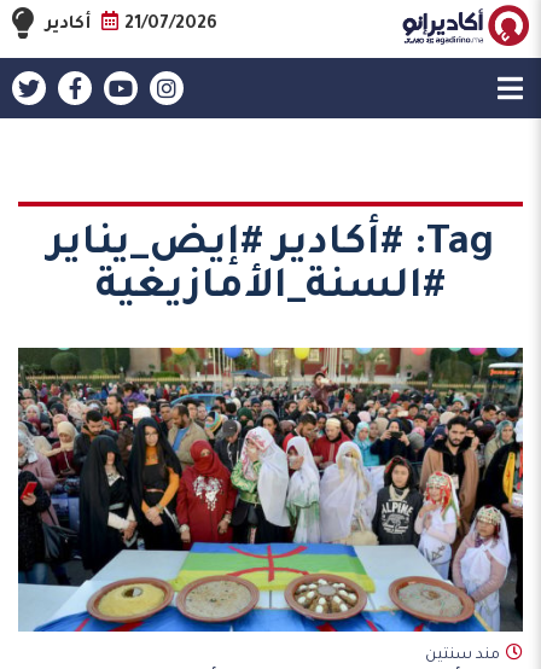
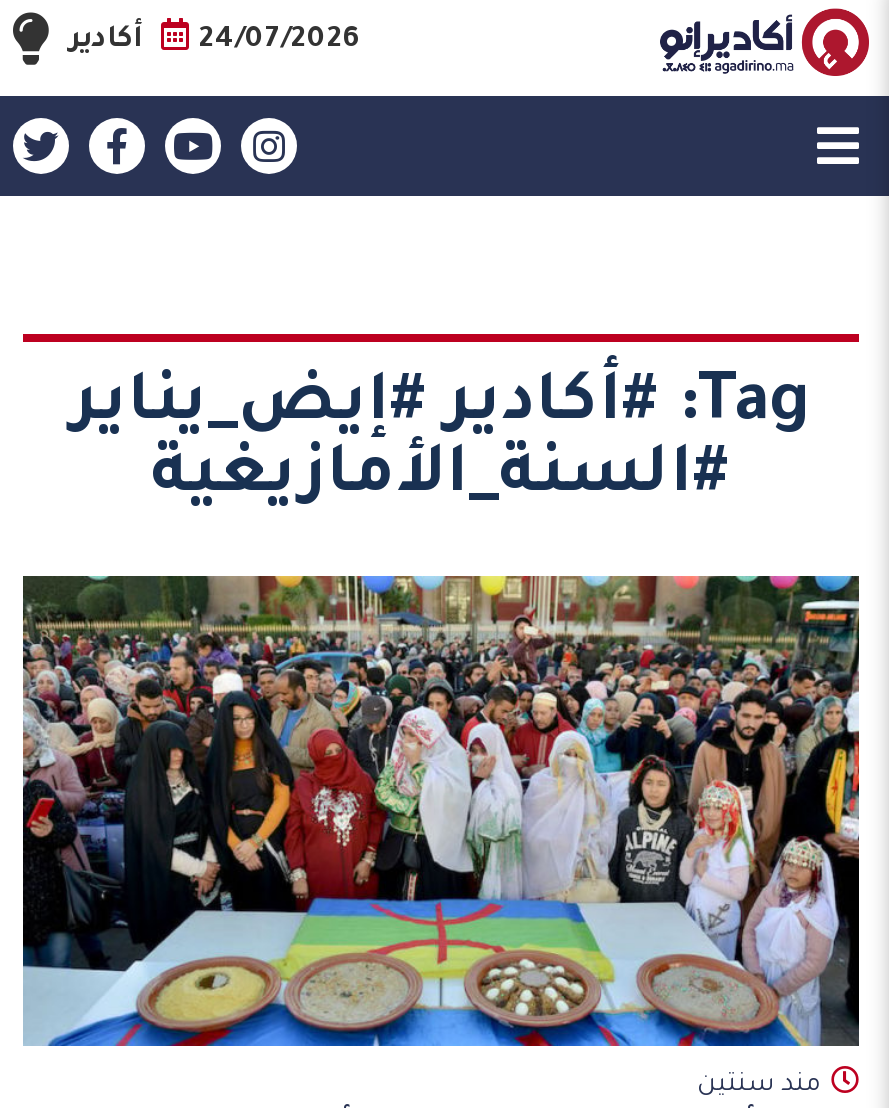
[124,16,217,35] 21/07/2026 -> [199,26,361,58] 24/07/2026

